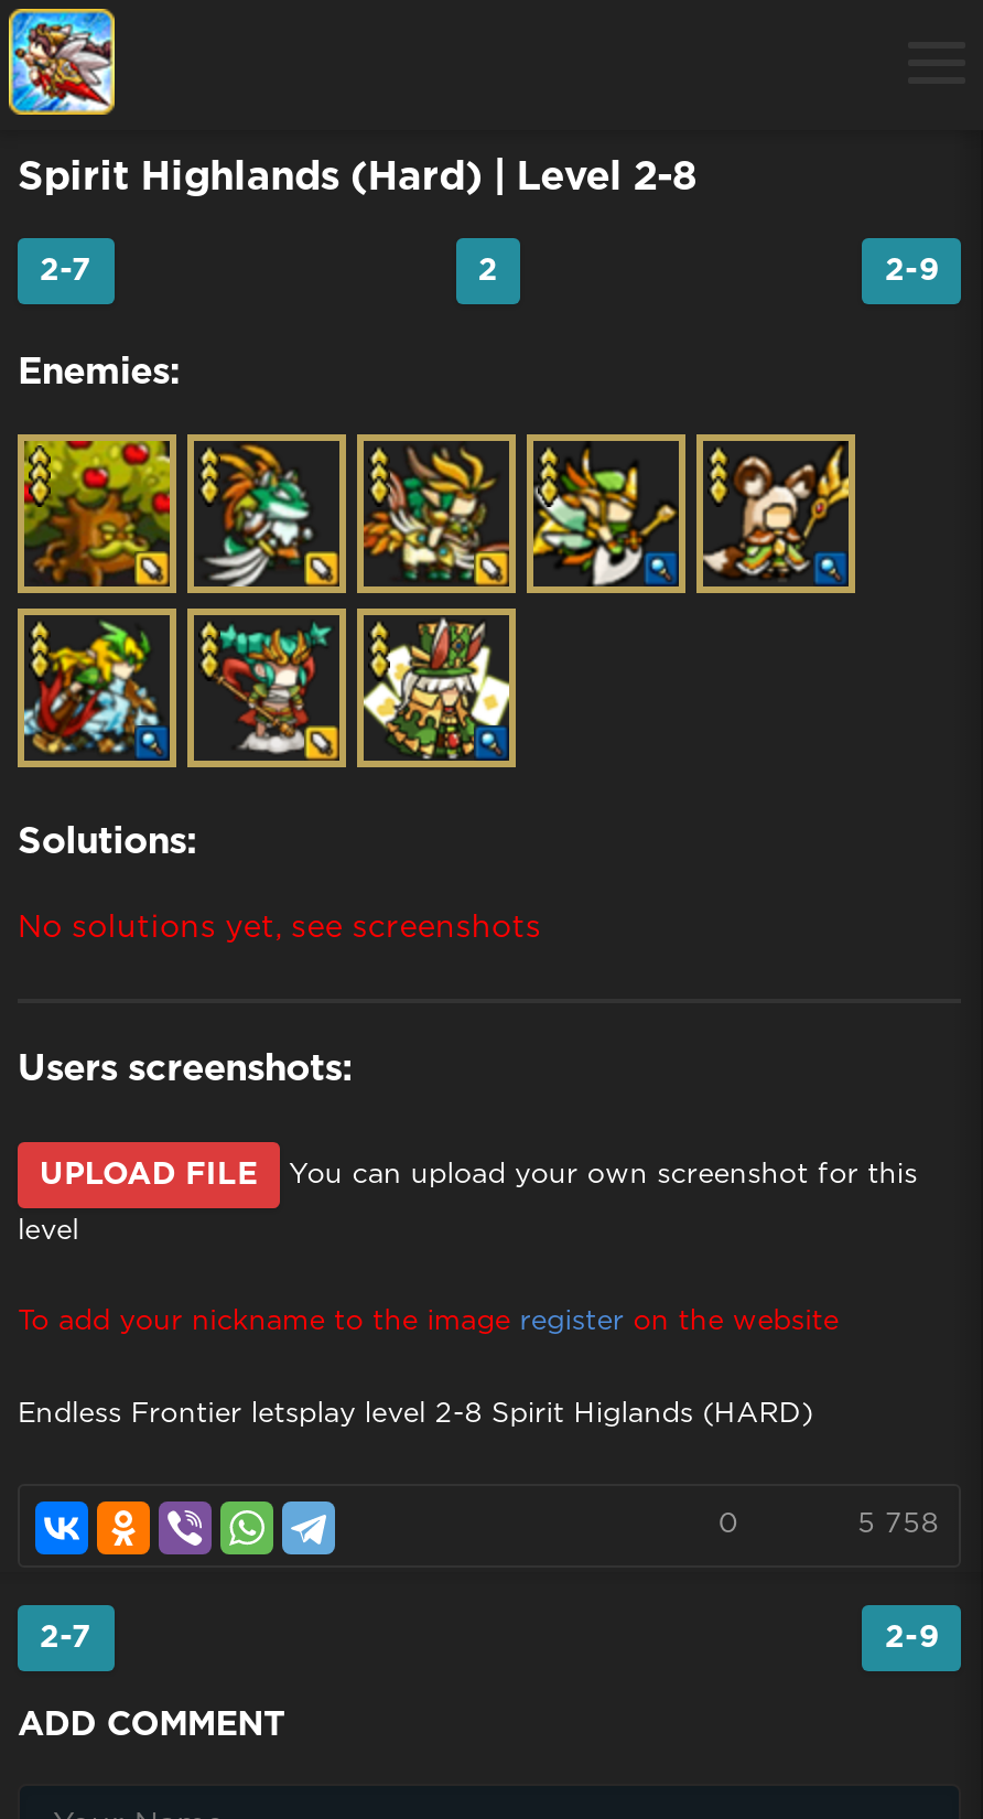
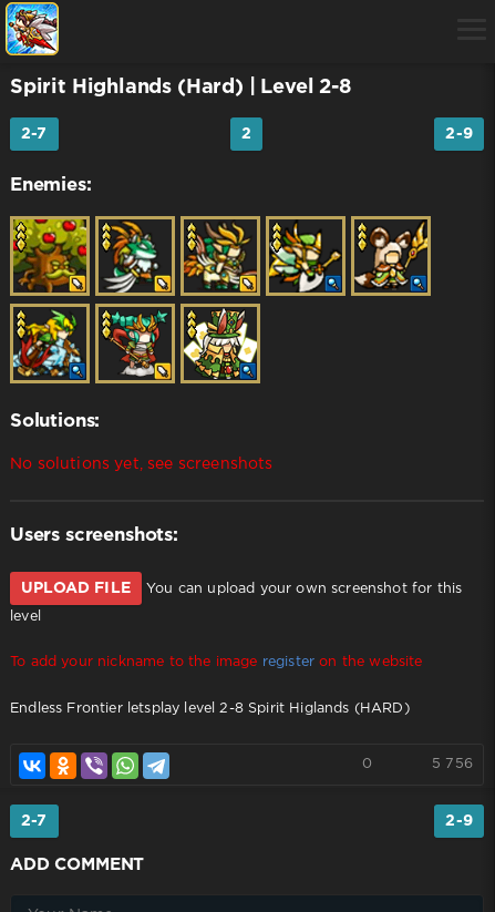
[858,1512,939,1537] 5 758 -> [432,758,473,770] 5 756

